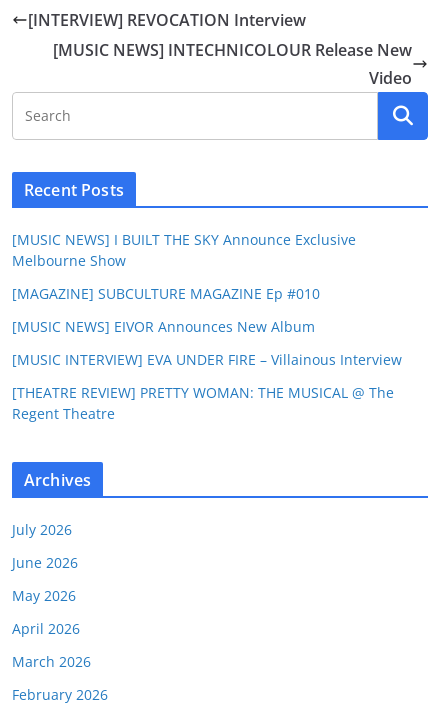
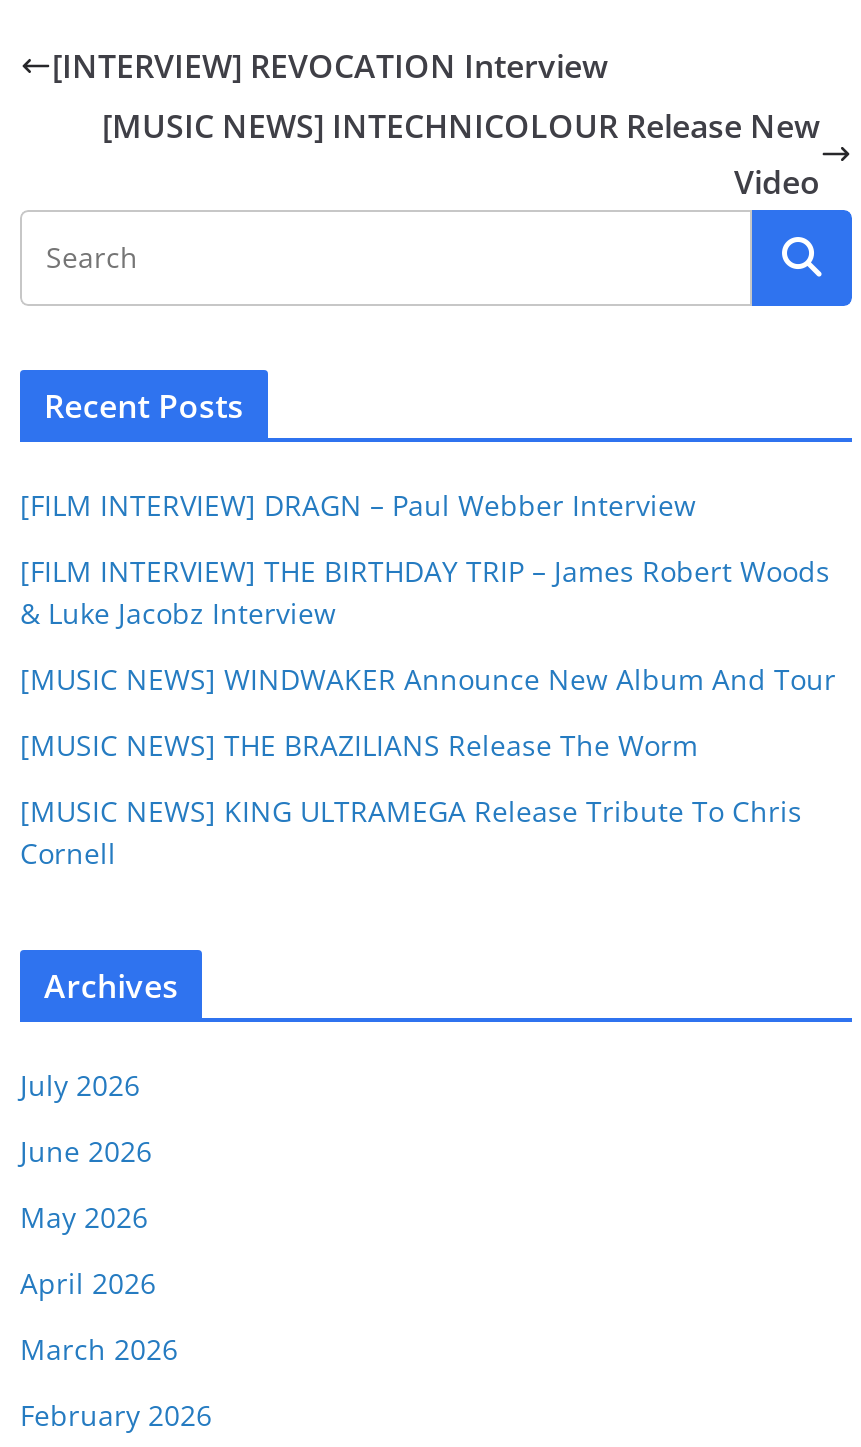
[12,230,356,270] [MUSIC NEWS] I BUILT THE SKY Announce Exclusive | Melbourne Show -> [20,486,696,524] [FILM INTERVIEW] DRAGN – Paul Webber Interview
[12,284,320,303] [MAGAZINE] SUBCULTURE MAGAZINE Ep #010 -> [20,552,830,632] [FILM INTERVIEW] THE BIRTHDAY TRIP – James Robert Woods | & Luke Jacobz Interview
[12,317,315,336] [MUSIC NEWS] EIVOR Announces New Album -> [20,660,836,698] [MUSIC NEWS] WINDWAKER Announce New Album And Tour
[12,350,402,369] [MUSIC INTERVIEW] EVA UNDER FIRE – Villainous Interview -> [20,726,698,764] [MUSIC NEWS] THE BRAZILIANS Release The Worm
[12,383,394,423] [THEATRE REVIEW] PRETTY WOMAN: THE MUSICAL @ The | Regent Theatre -> [20,792,802,872] [MUSIC NEWS] KING ULTRAMEGA Release Tribute To Chris | Cornell

